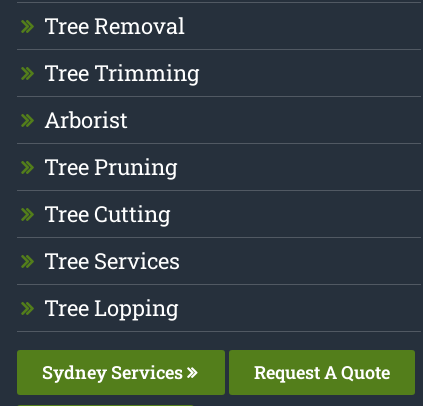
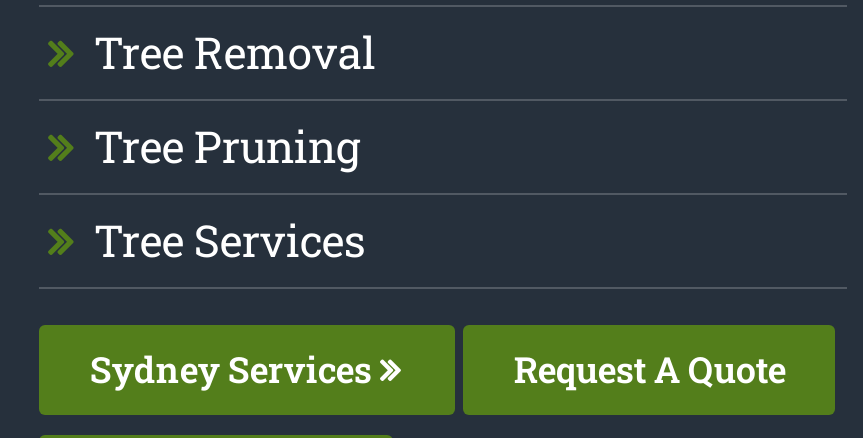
[44,58,199,134] Tree Trimming | Arborist -> none
[44,199,170,228] Tree Cutting -> none
[44,293,178,322] Tree Lopping -> none

